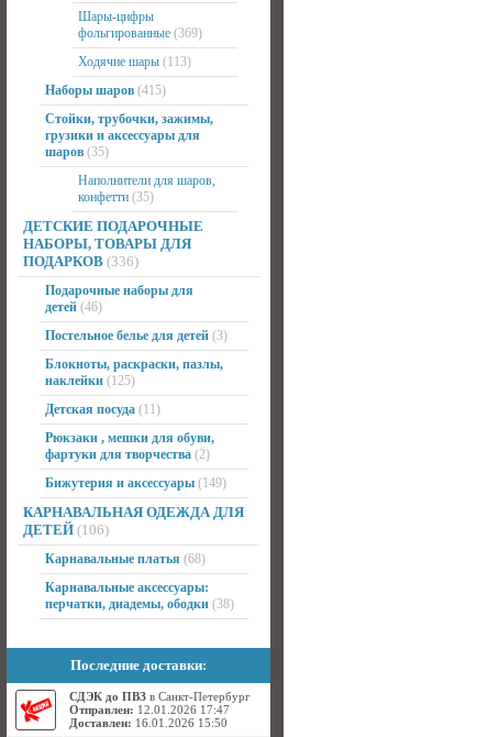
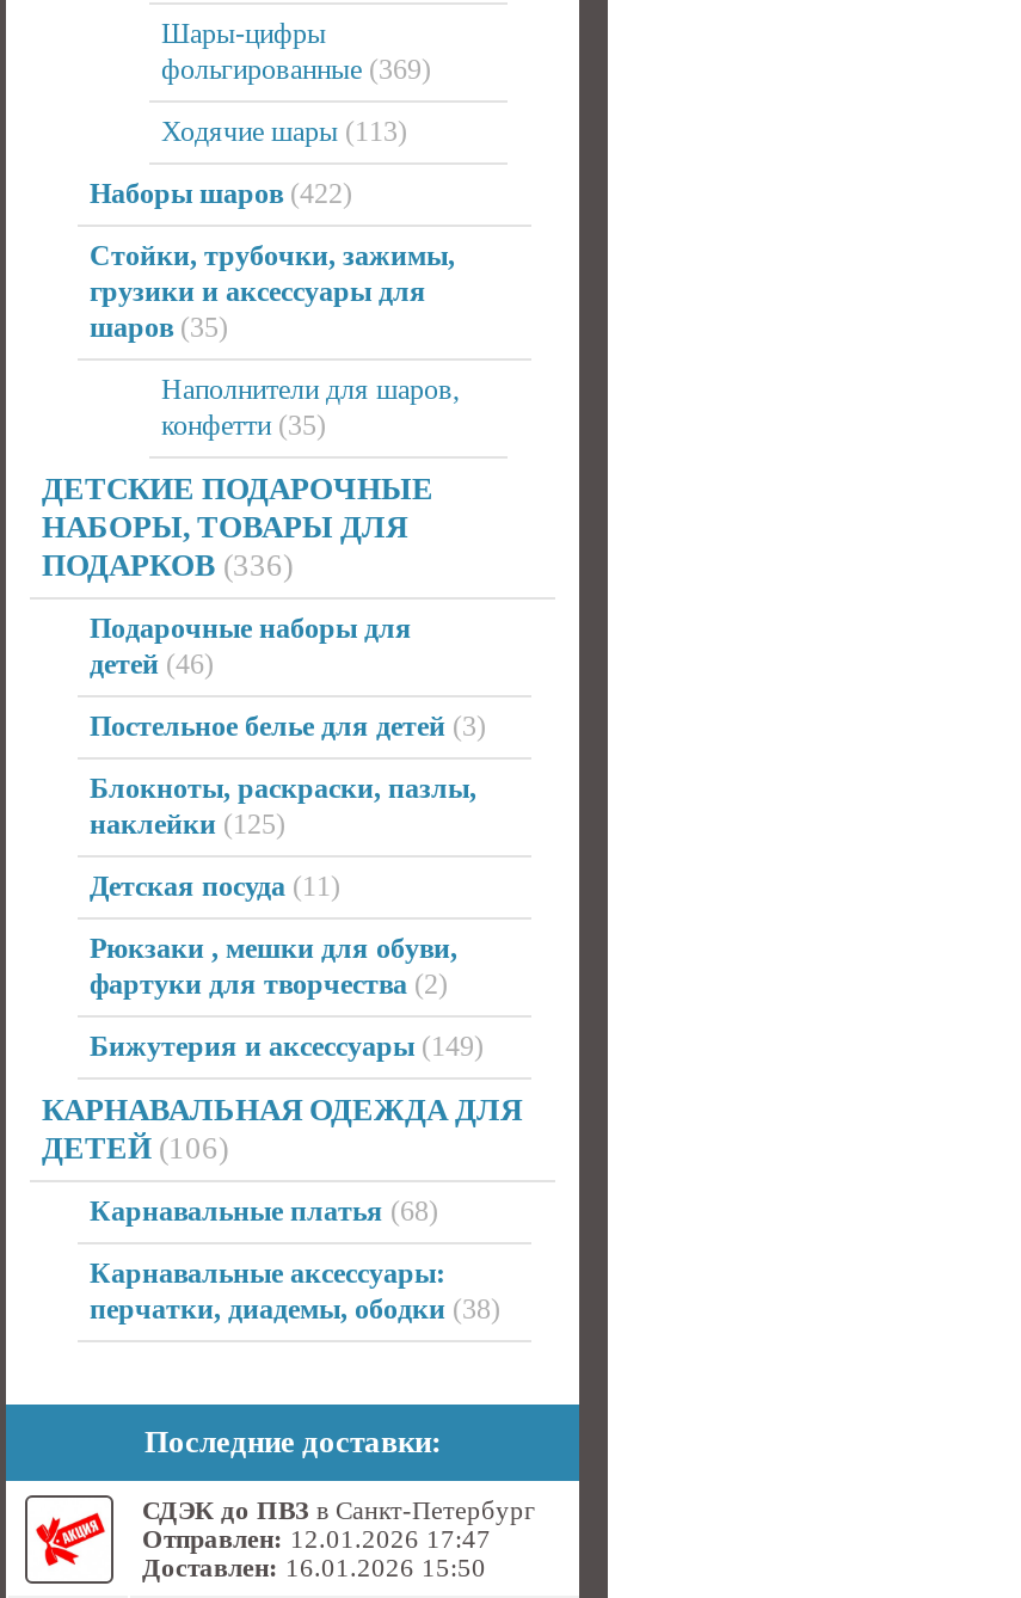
[45,82,166,98] Наборы шаров (415) -> [90,177,352,210] Наборы шаров (422)

